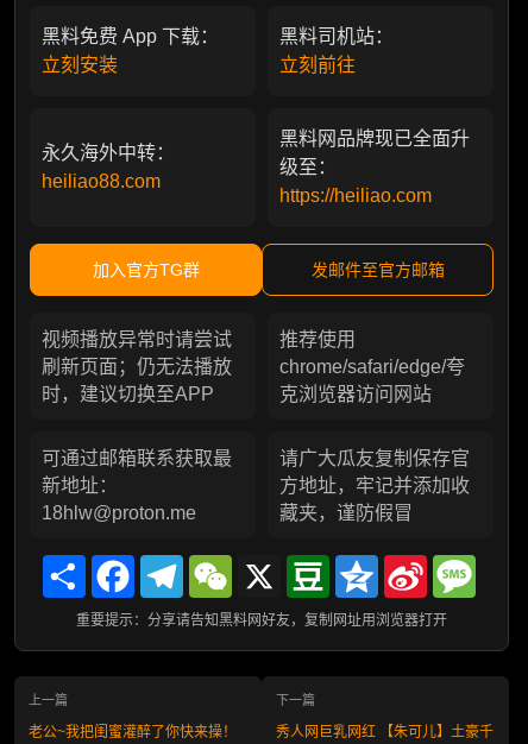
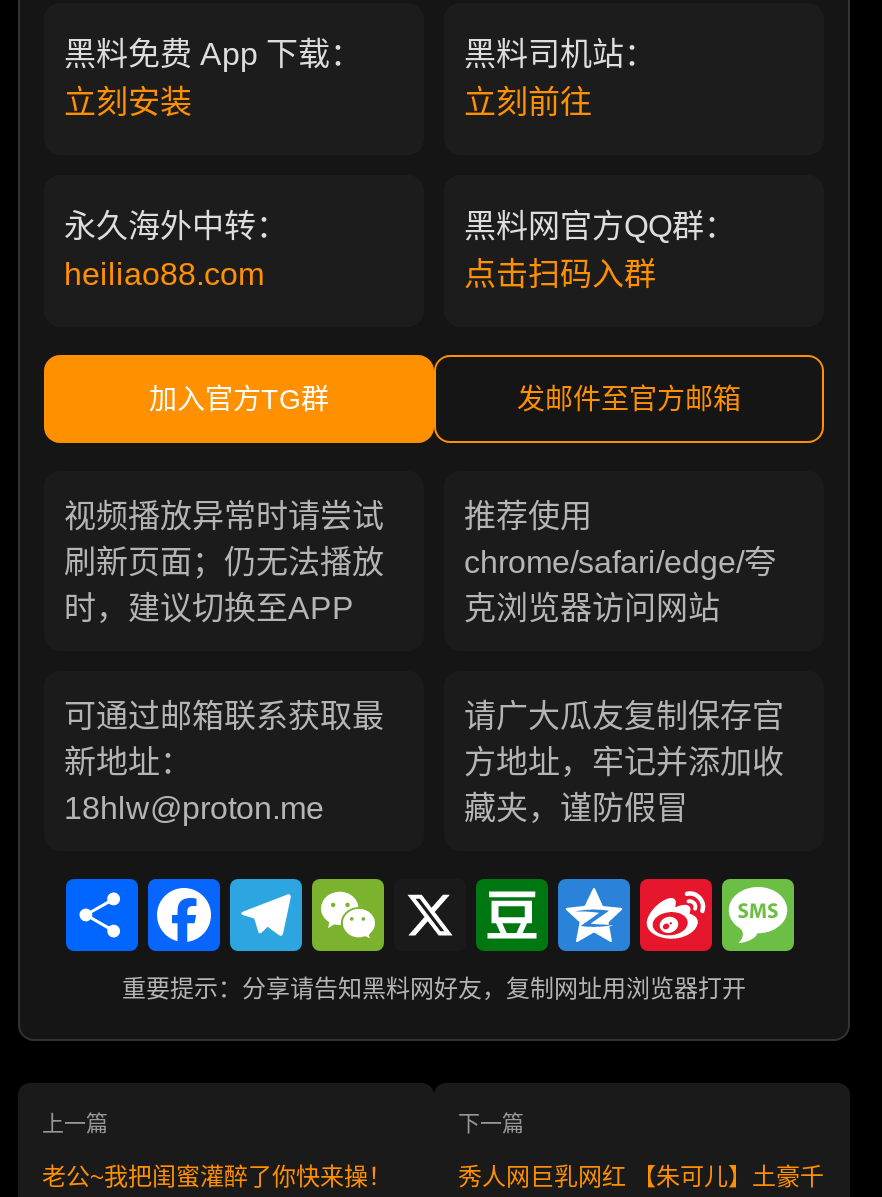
[279,128,470,206] 黑料网品牌现已全面升 | 级至： | https://heiliao.com -> [464,209,736,291] 黑料网官方QQ群： | 点击扫码入群

